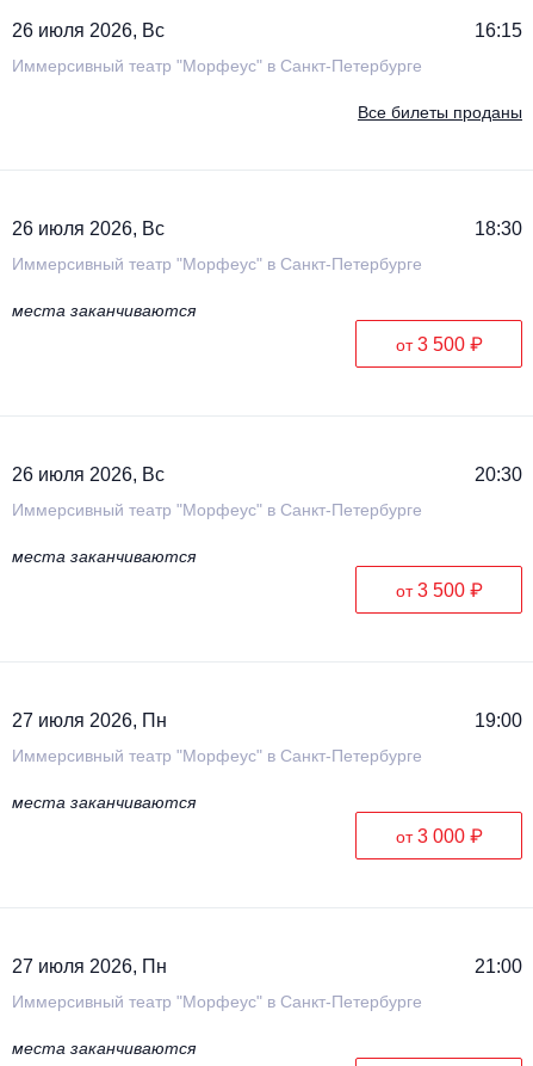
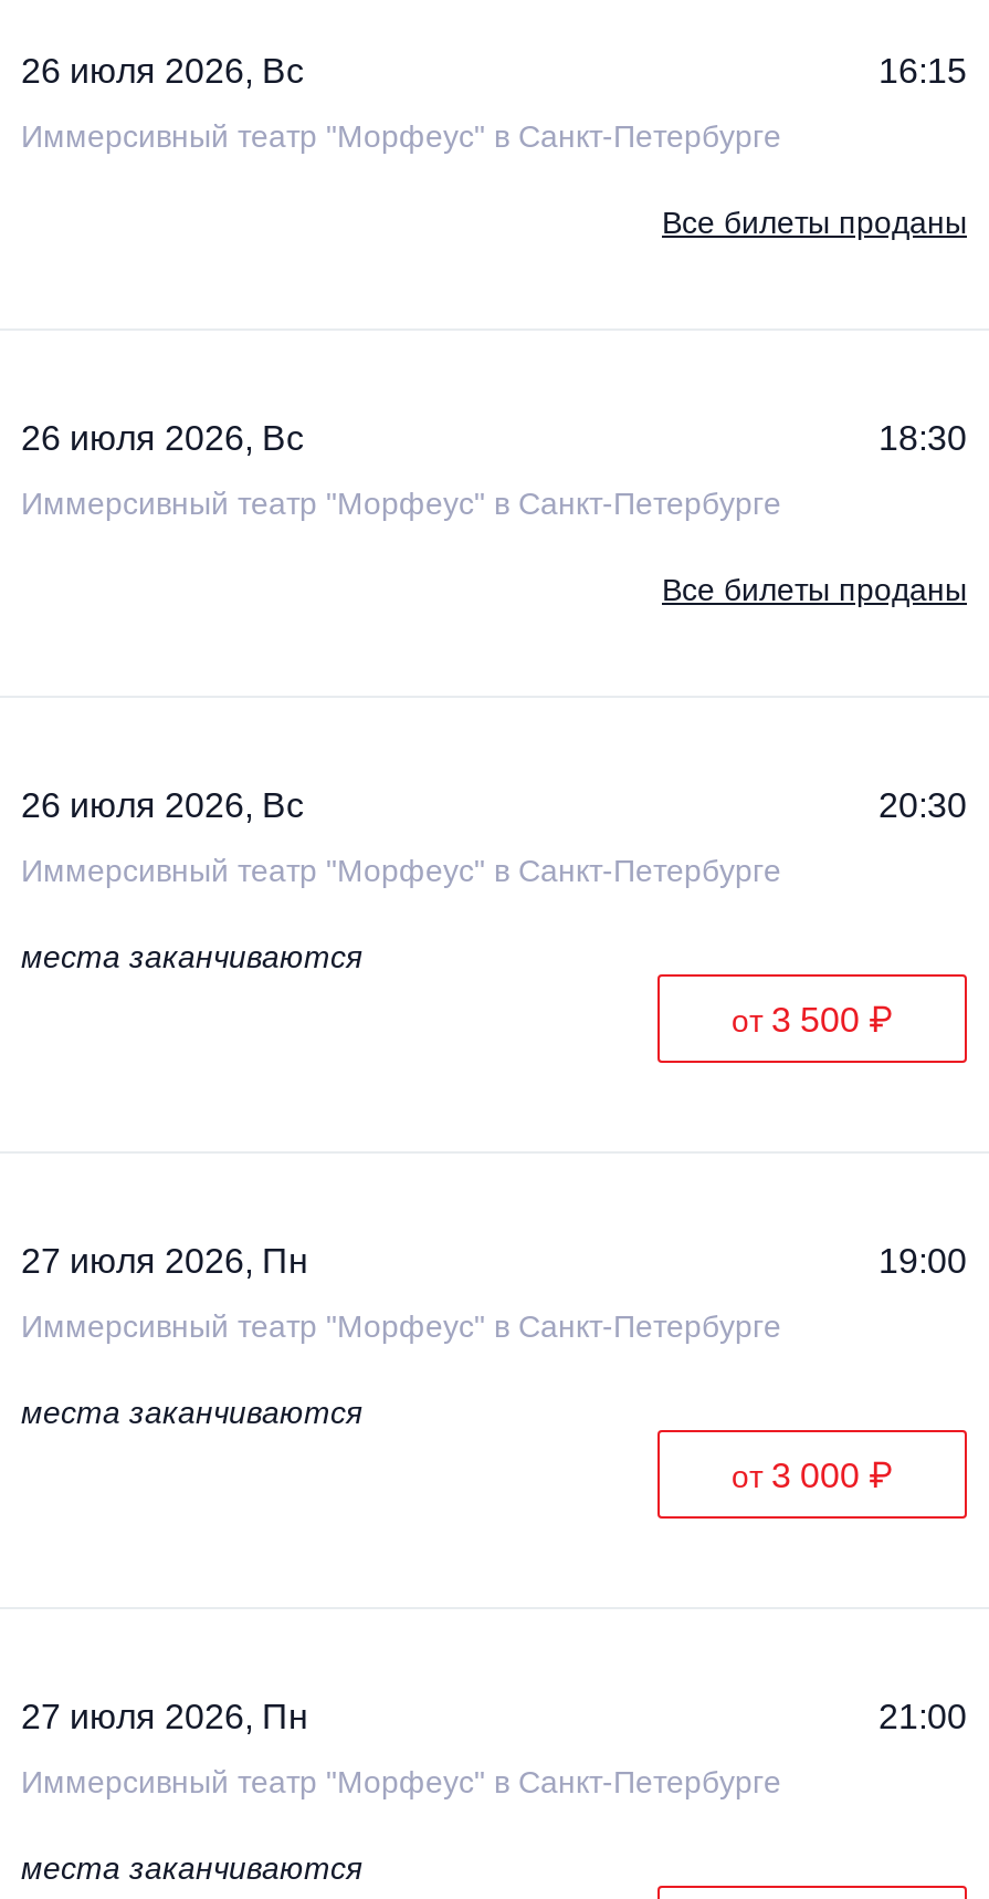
[12,301,482,354] места заканчиваются | от 3 500 ₽ -> [662,572,967,607] Все билеты проданы

